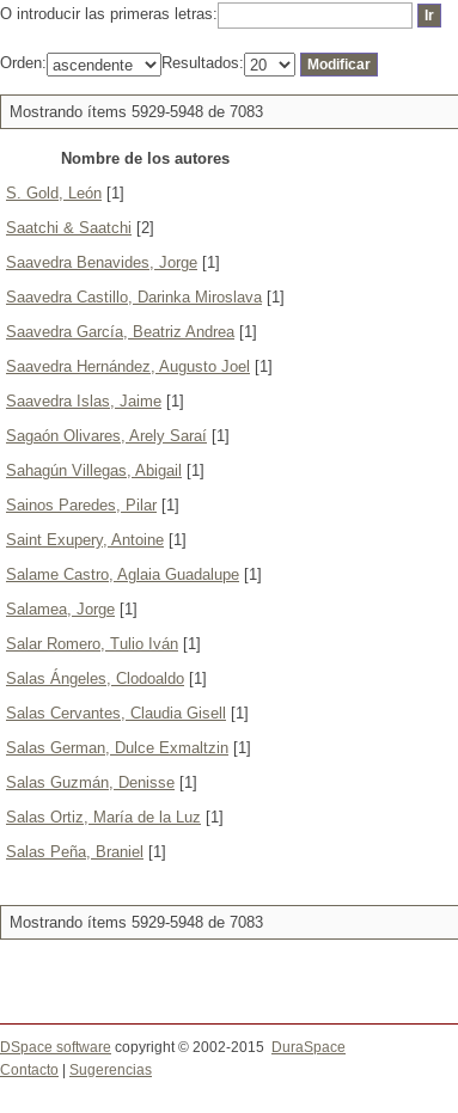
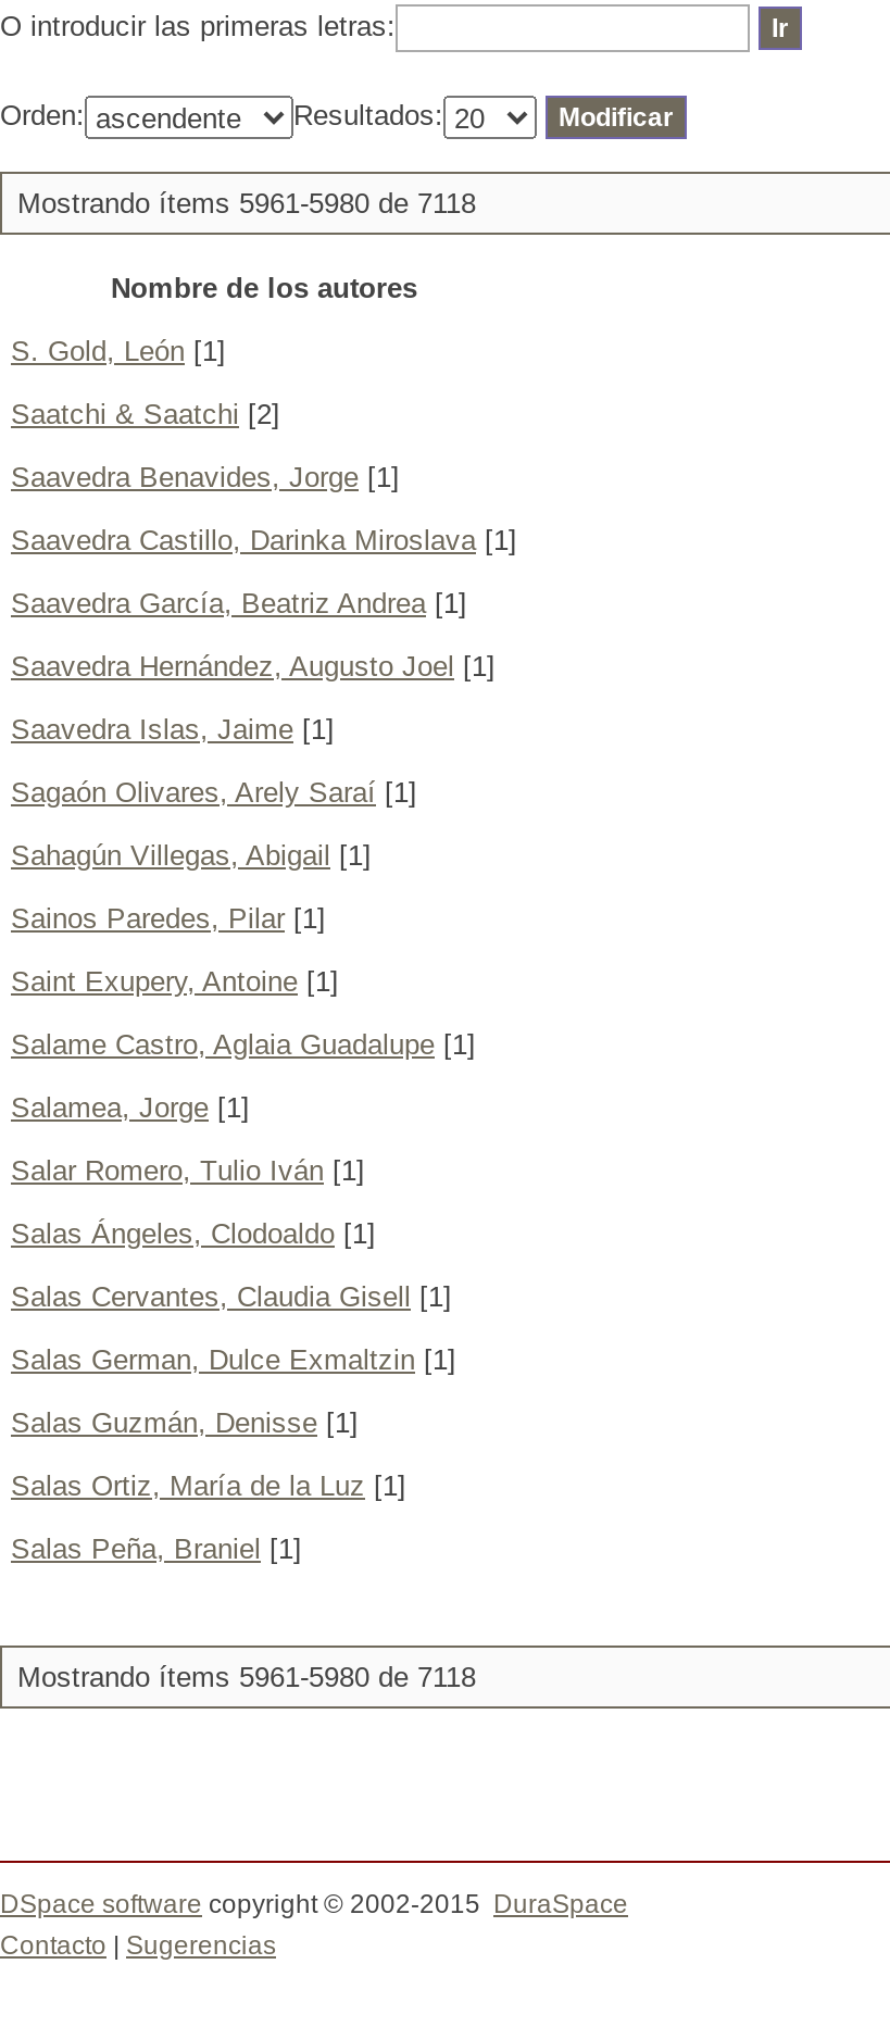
[10,103,263,121] Mostrando ítems 5929-5948 de 7083 -> [17,187,476,220] Mostrando ítems 5961-5980 de 7118
[10,913,263,931] Mostrando ítems 5929-5948 de 7083 -> [17,1661,476,1693] Mostrando ítems 5961-5980 de 7118

